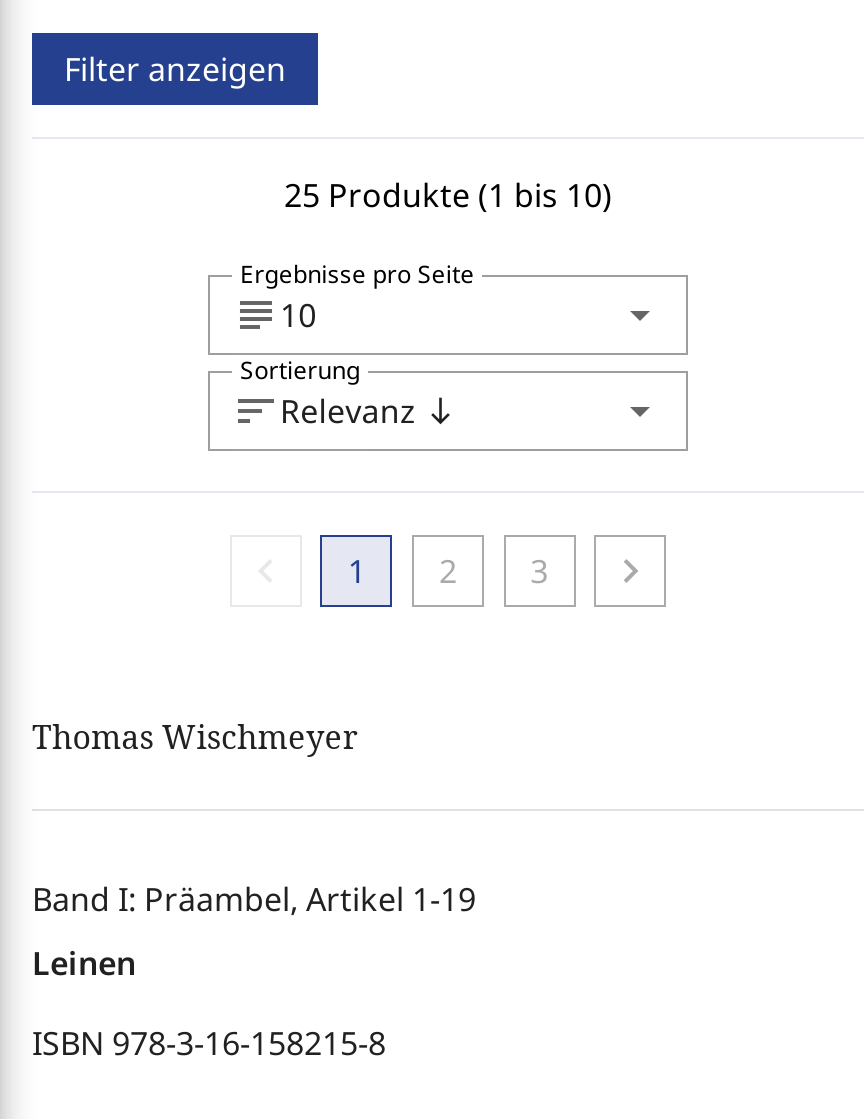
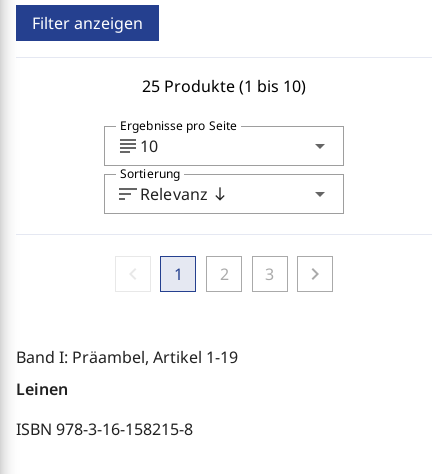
[32,714,359,758] Thomas Wischmeyer -> none

